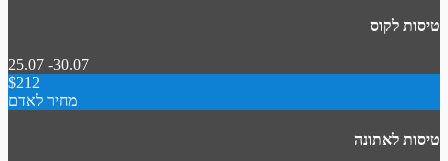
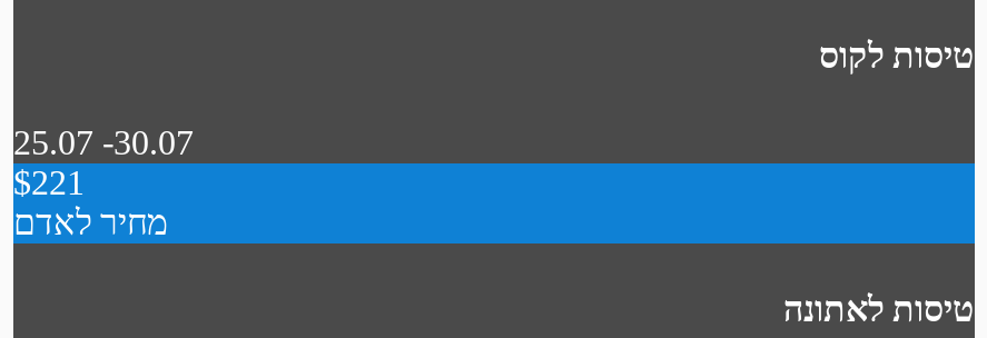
[8,74,40,91] $212 -> [13,163,85,201] $221

